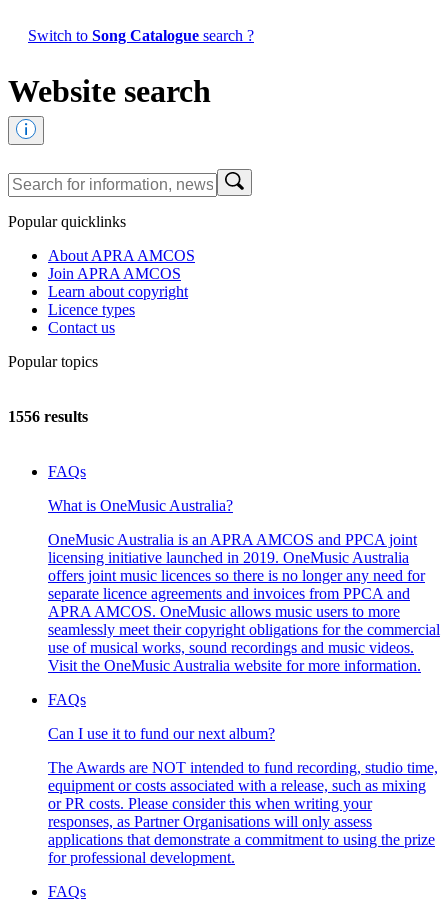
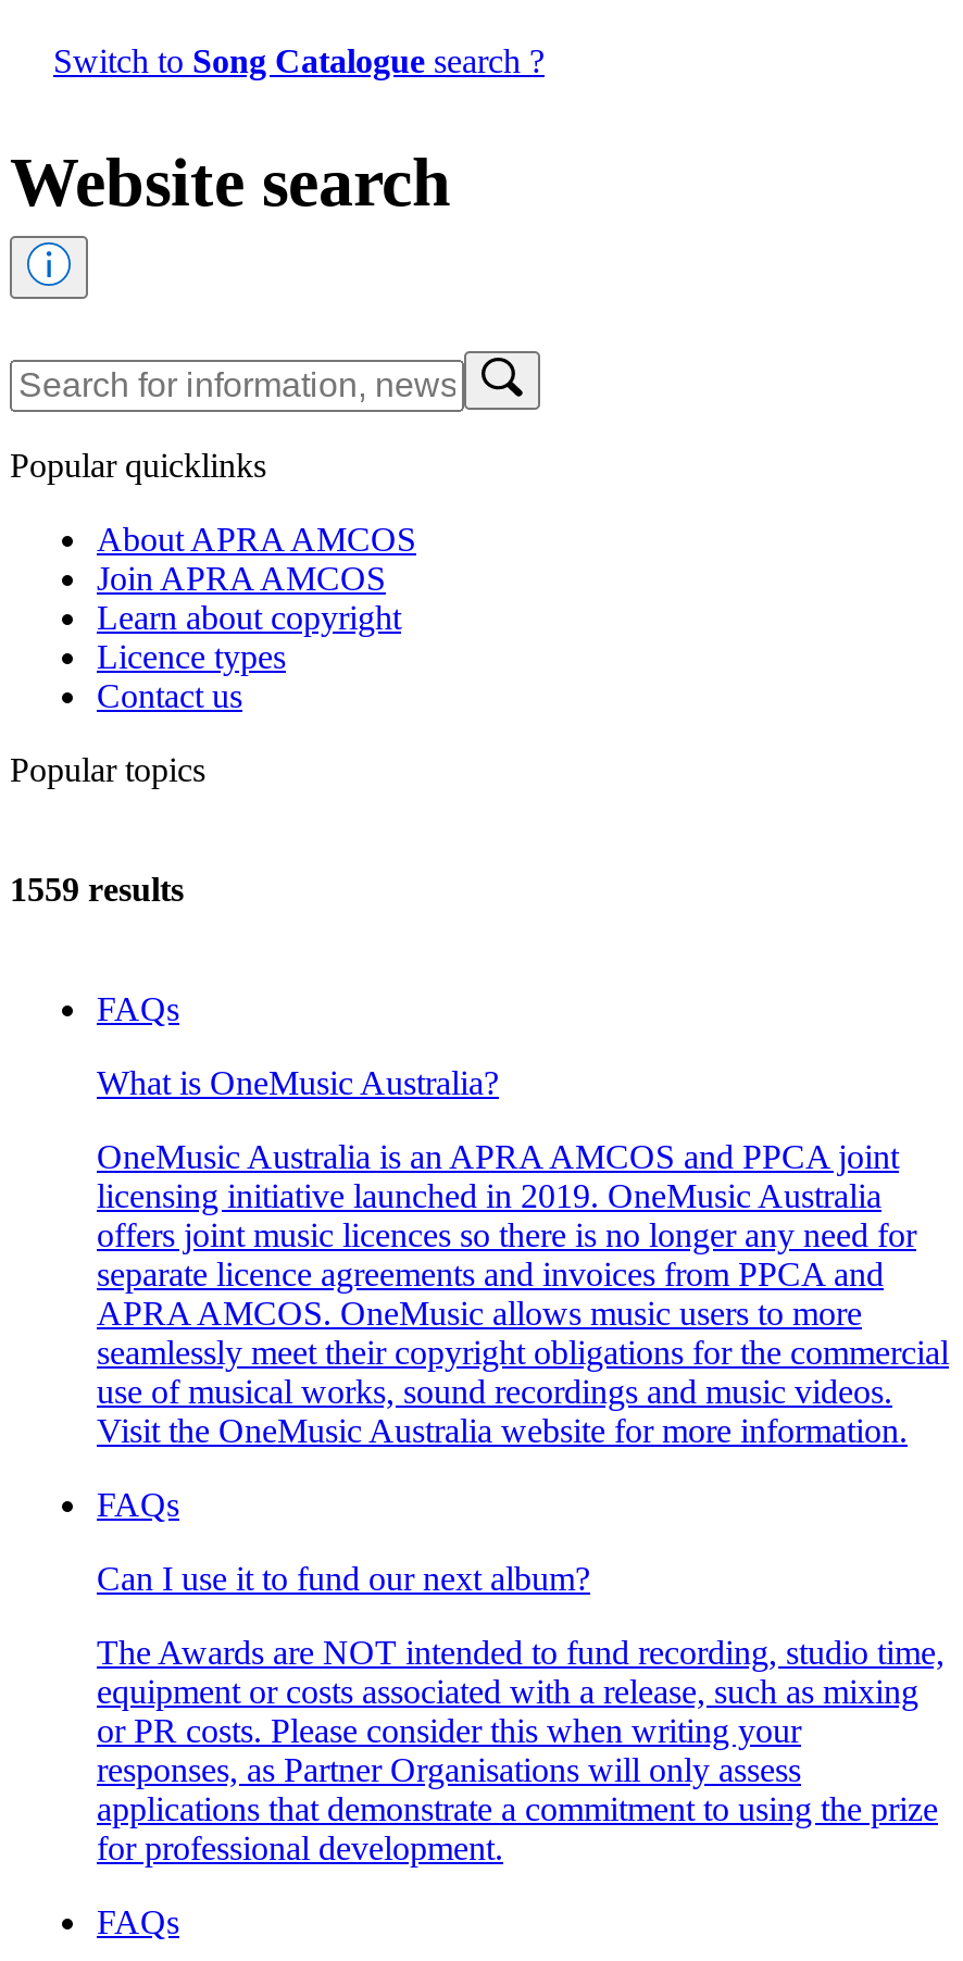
[8,408,88,425] 1556 results -> [10,871,184,908] 1559 results

